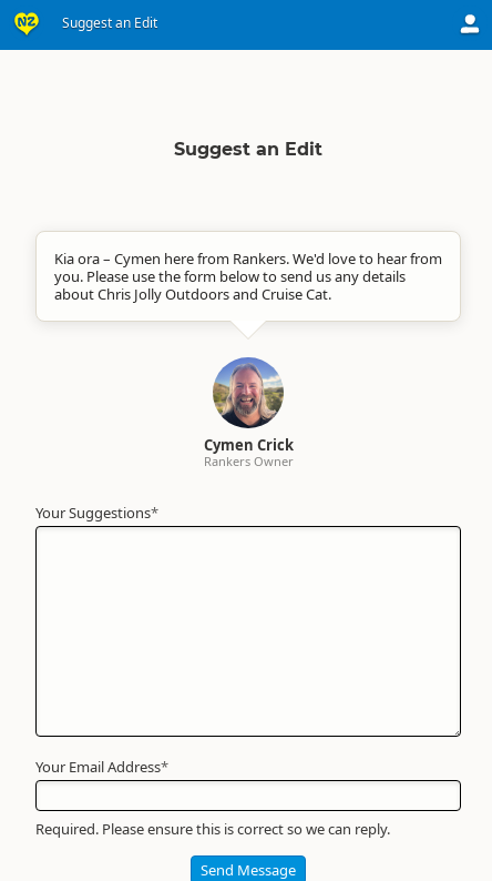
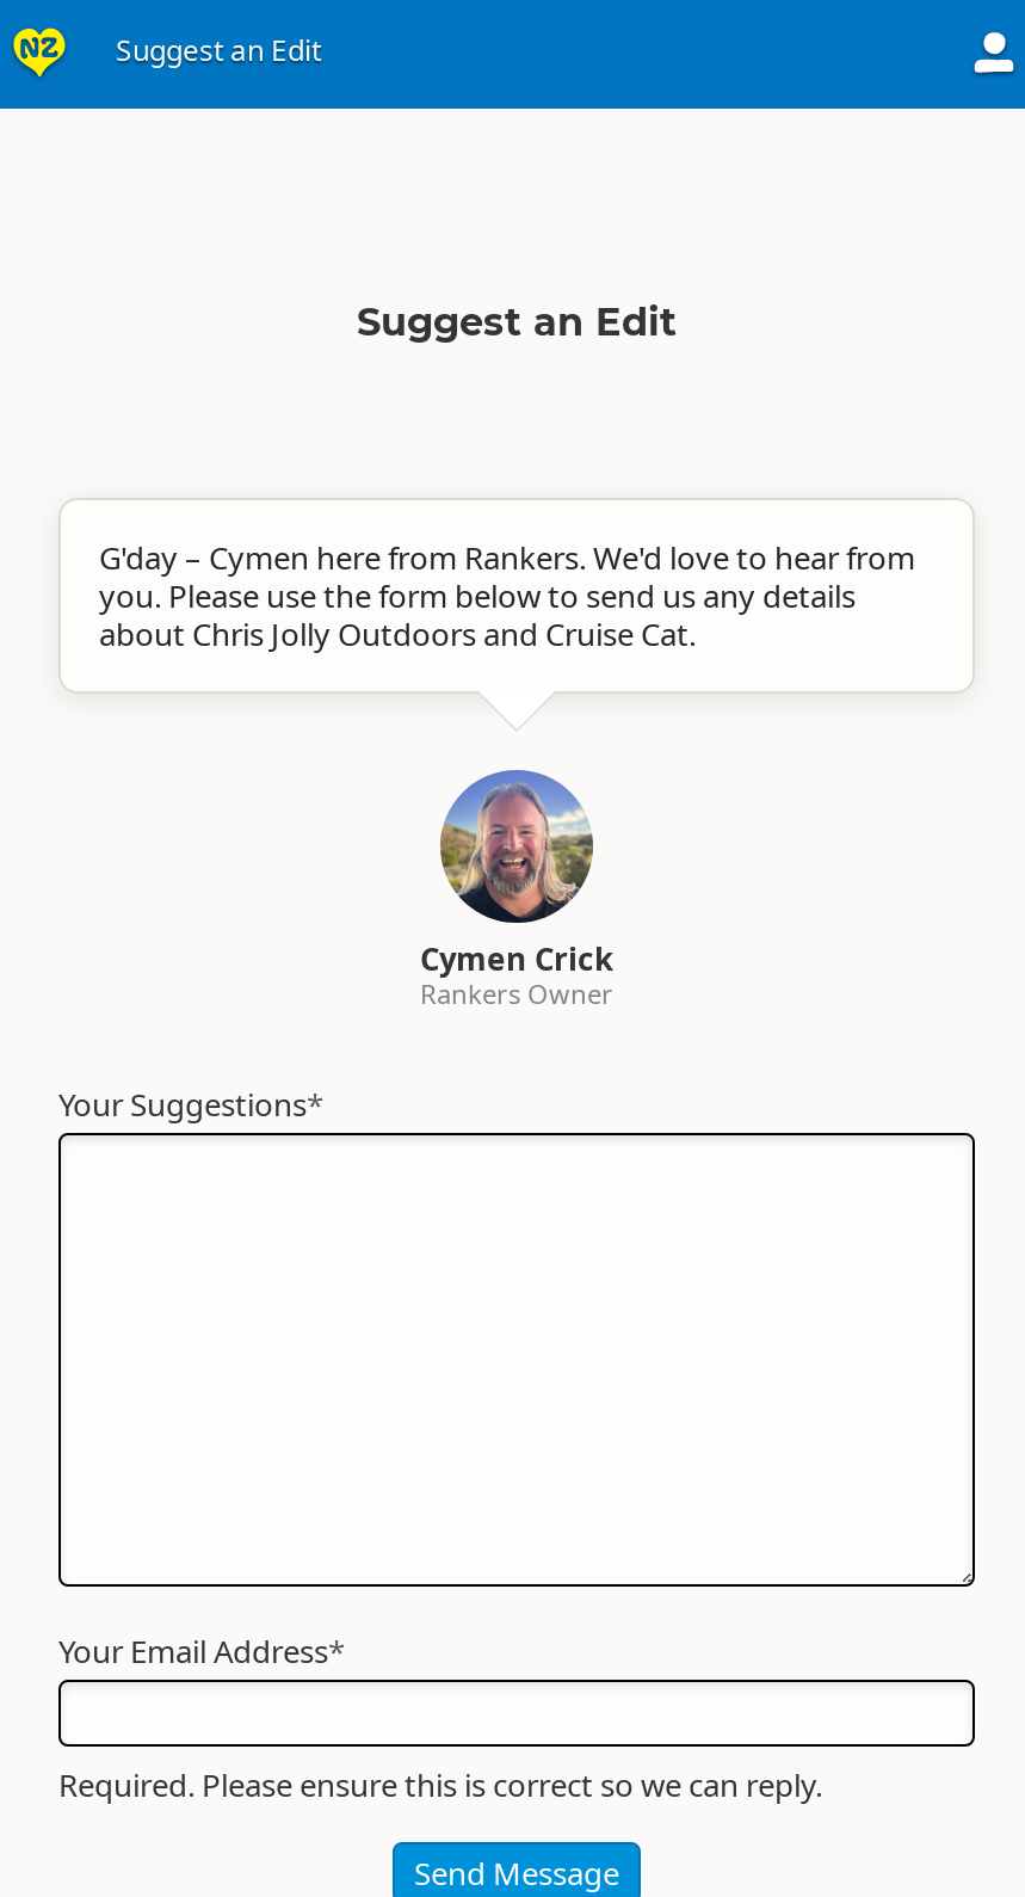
[54,249,442,269] Kia ora – Cymen here from Rankers. We'd love to hear from -> [99,536,915,579] G'day – Cymen here from Rankers. We'd love to hear from

